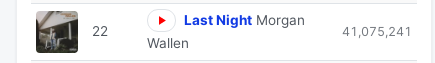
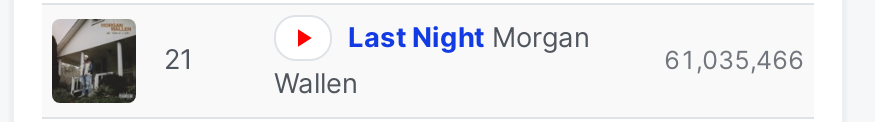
[92,23,108,39] 22 -> [164,43,192,75] 21
[342,24,412,39] 41,075,241 -> [664,45,804,75] 61,035,466

